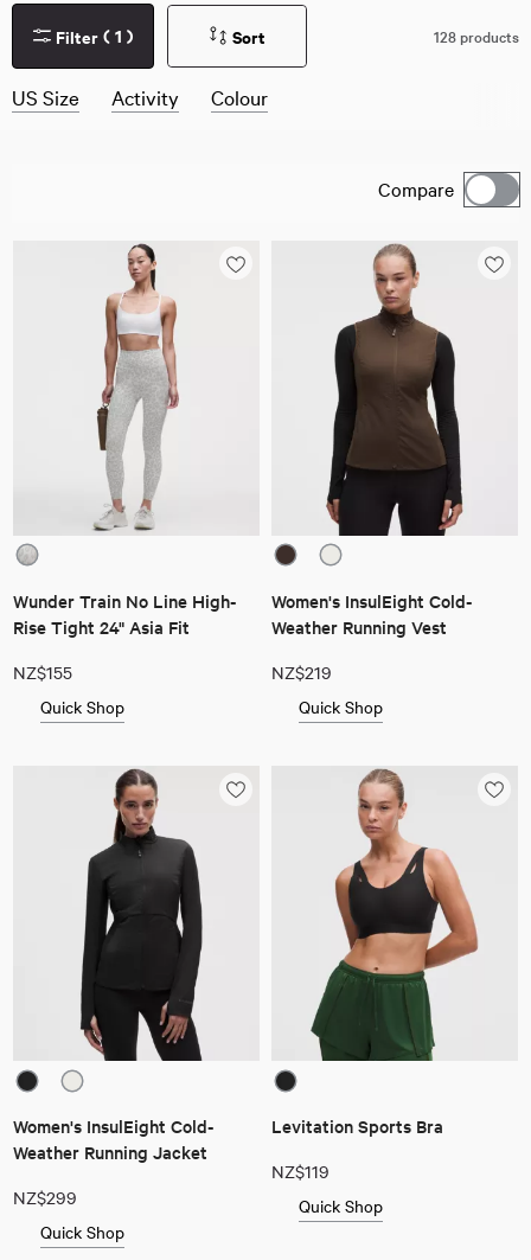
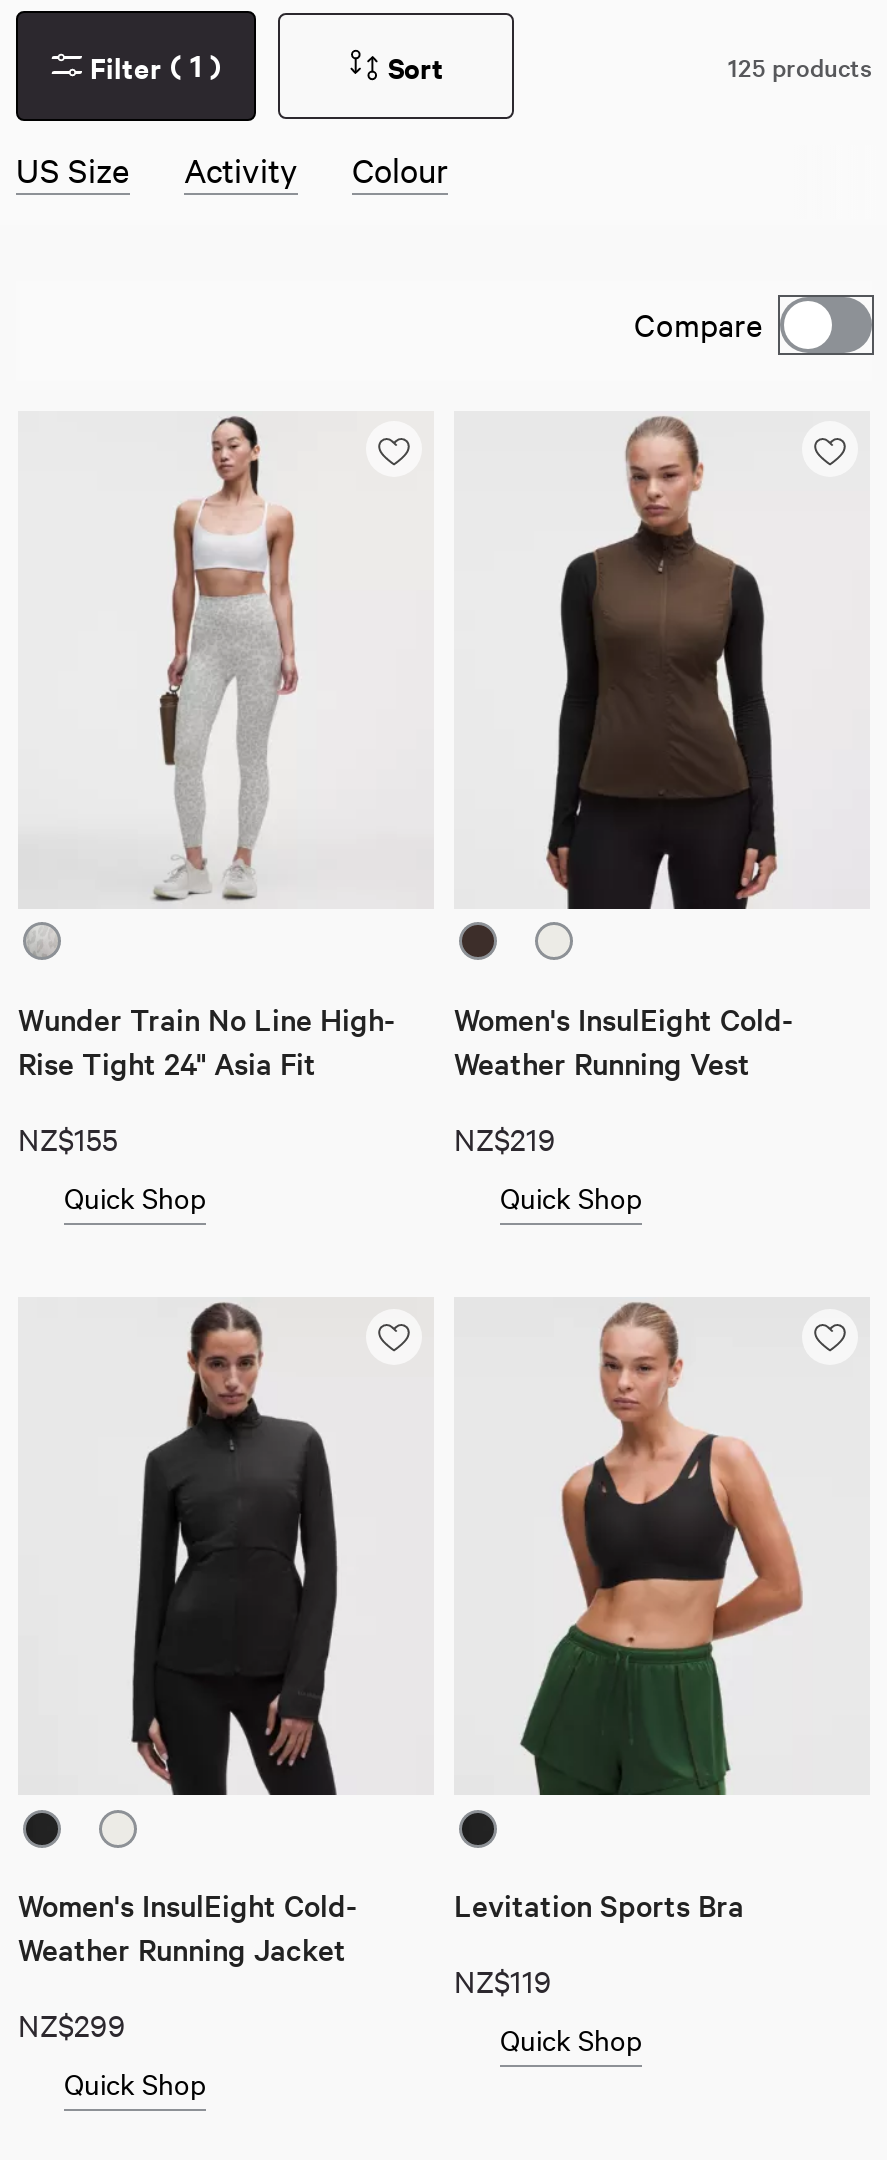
[434,25,519,46] 128 products -> [728,47,872,83] 125 products

